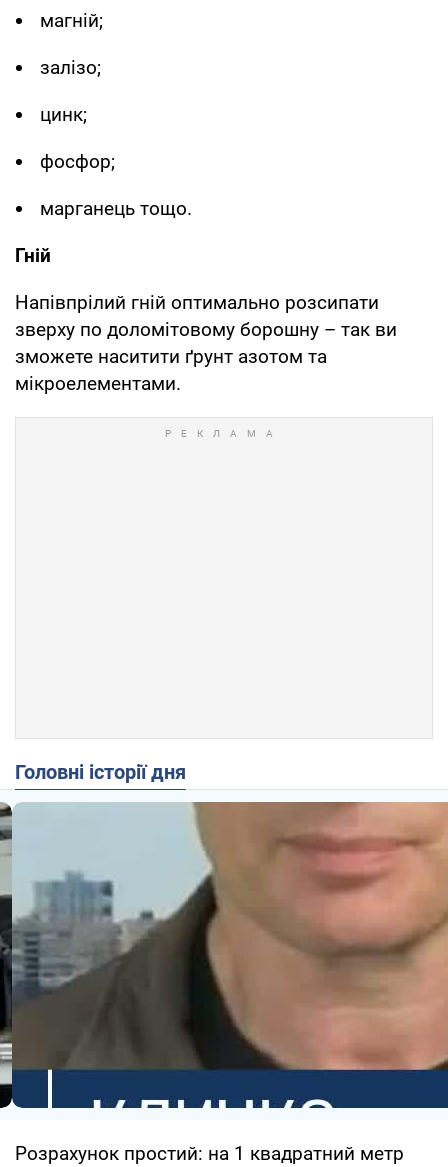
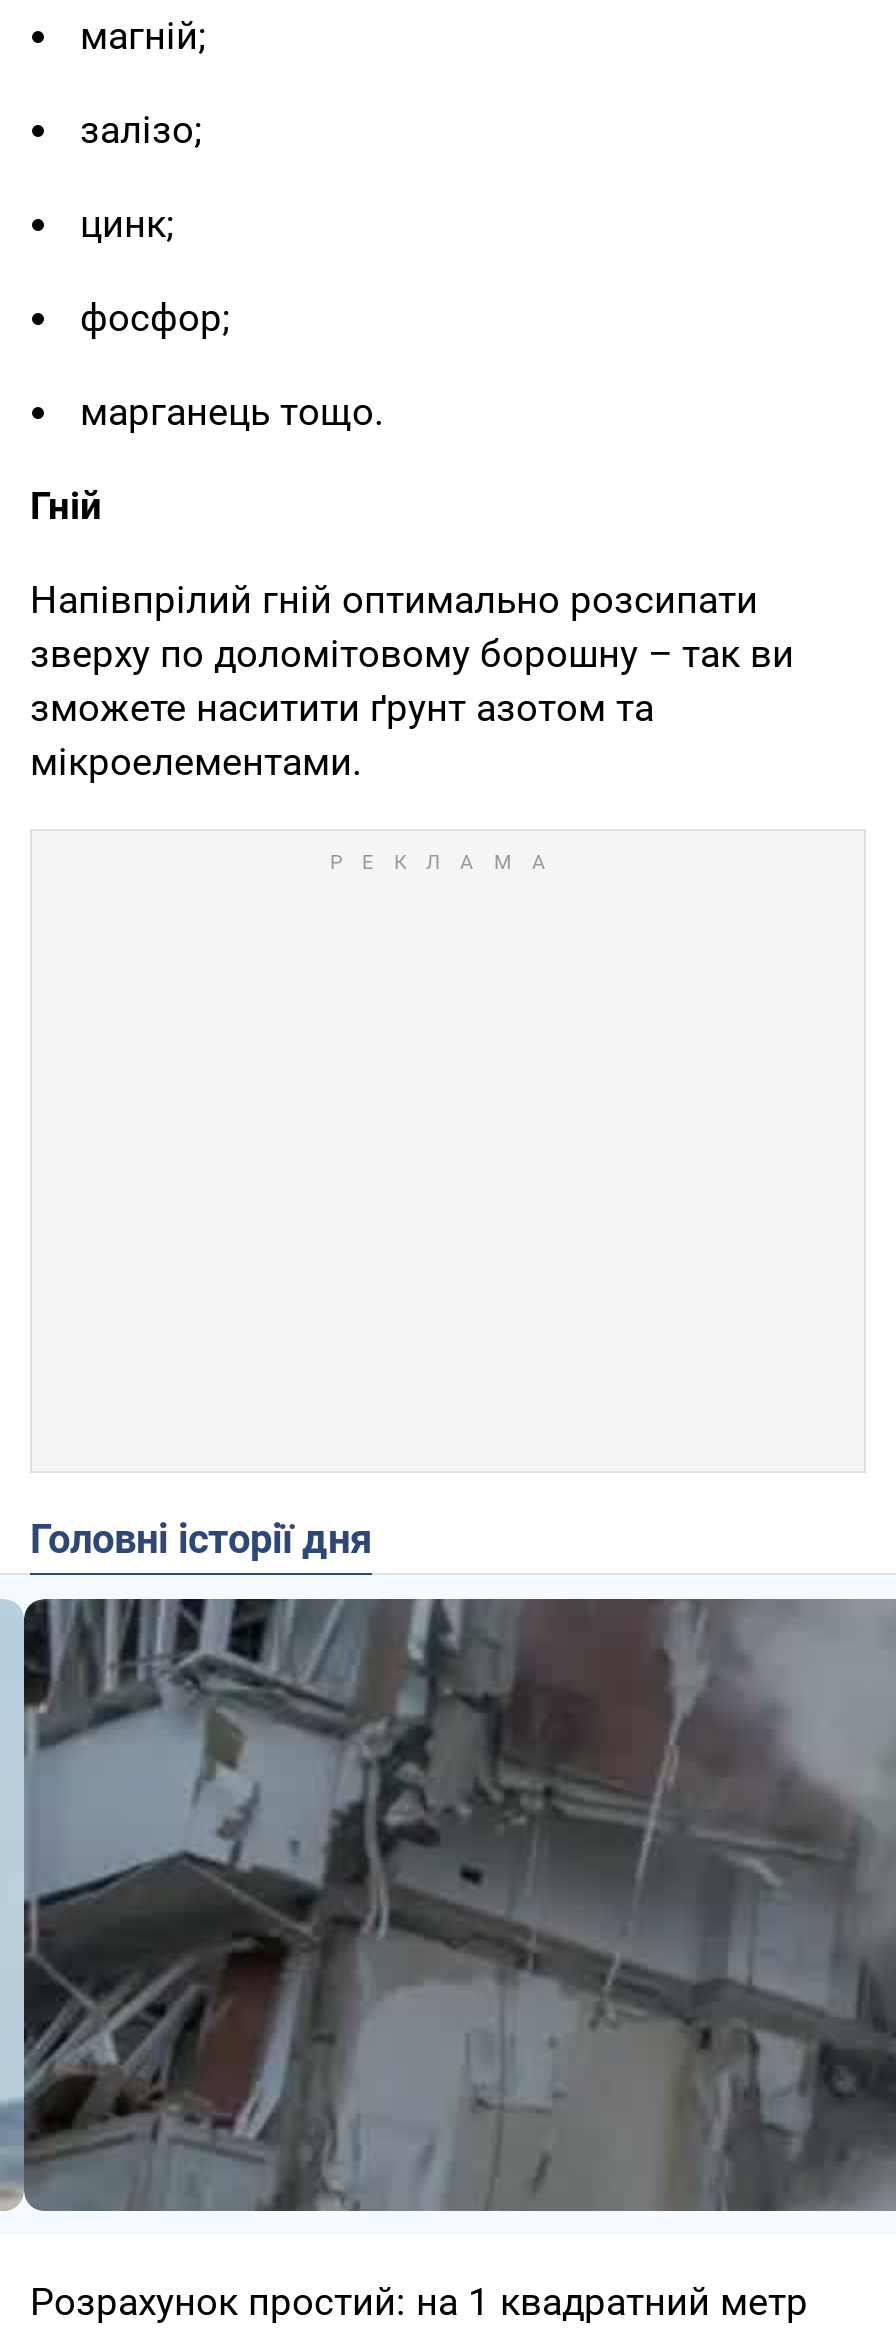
[3,801,445,1109] [image] -> [6,1597,890,2213] [image]

